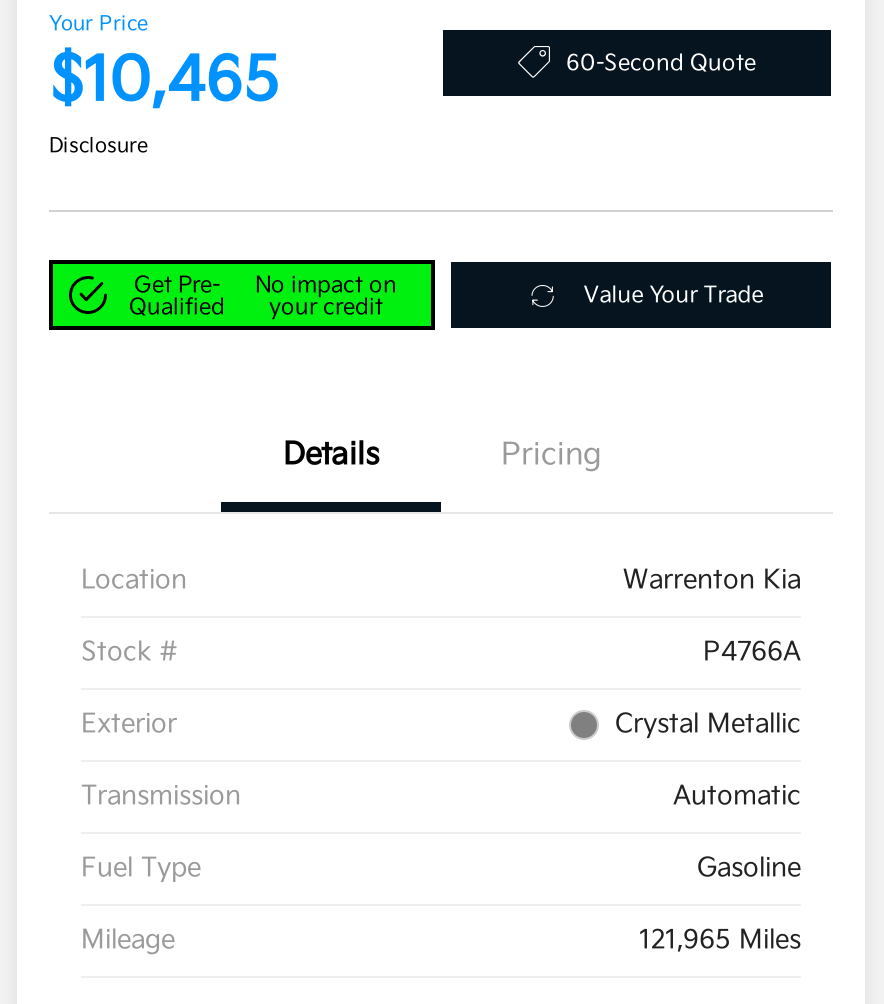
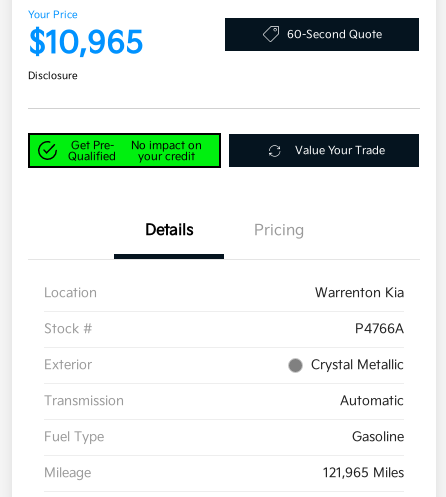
[49,46,279,118] $10,465 -> [28,26,143,62] $10,965

